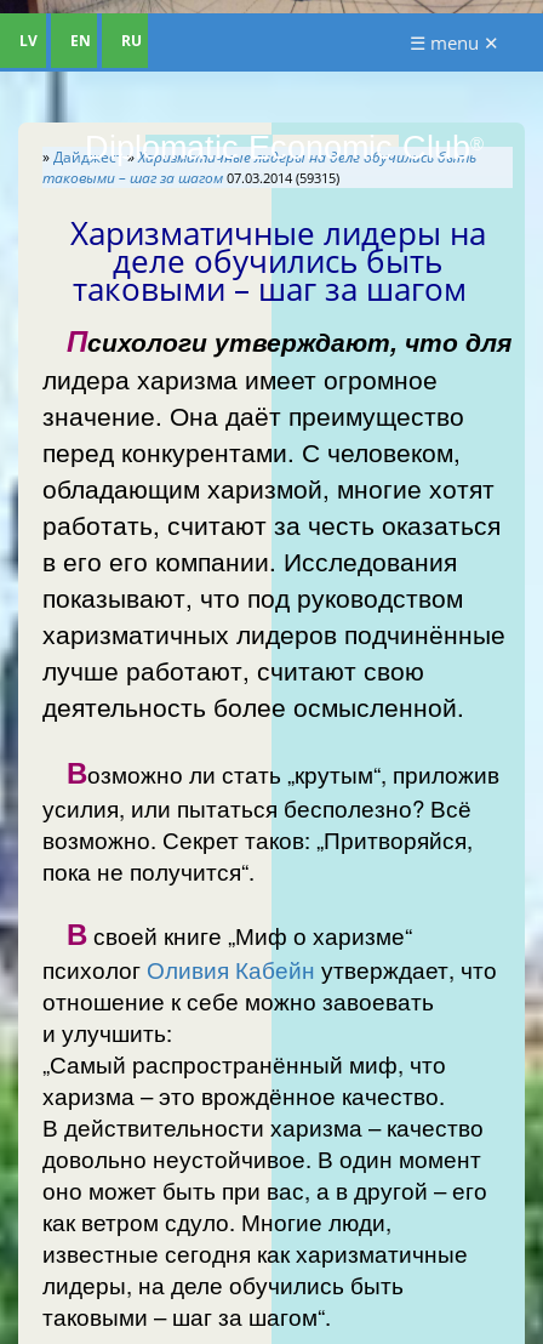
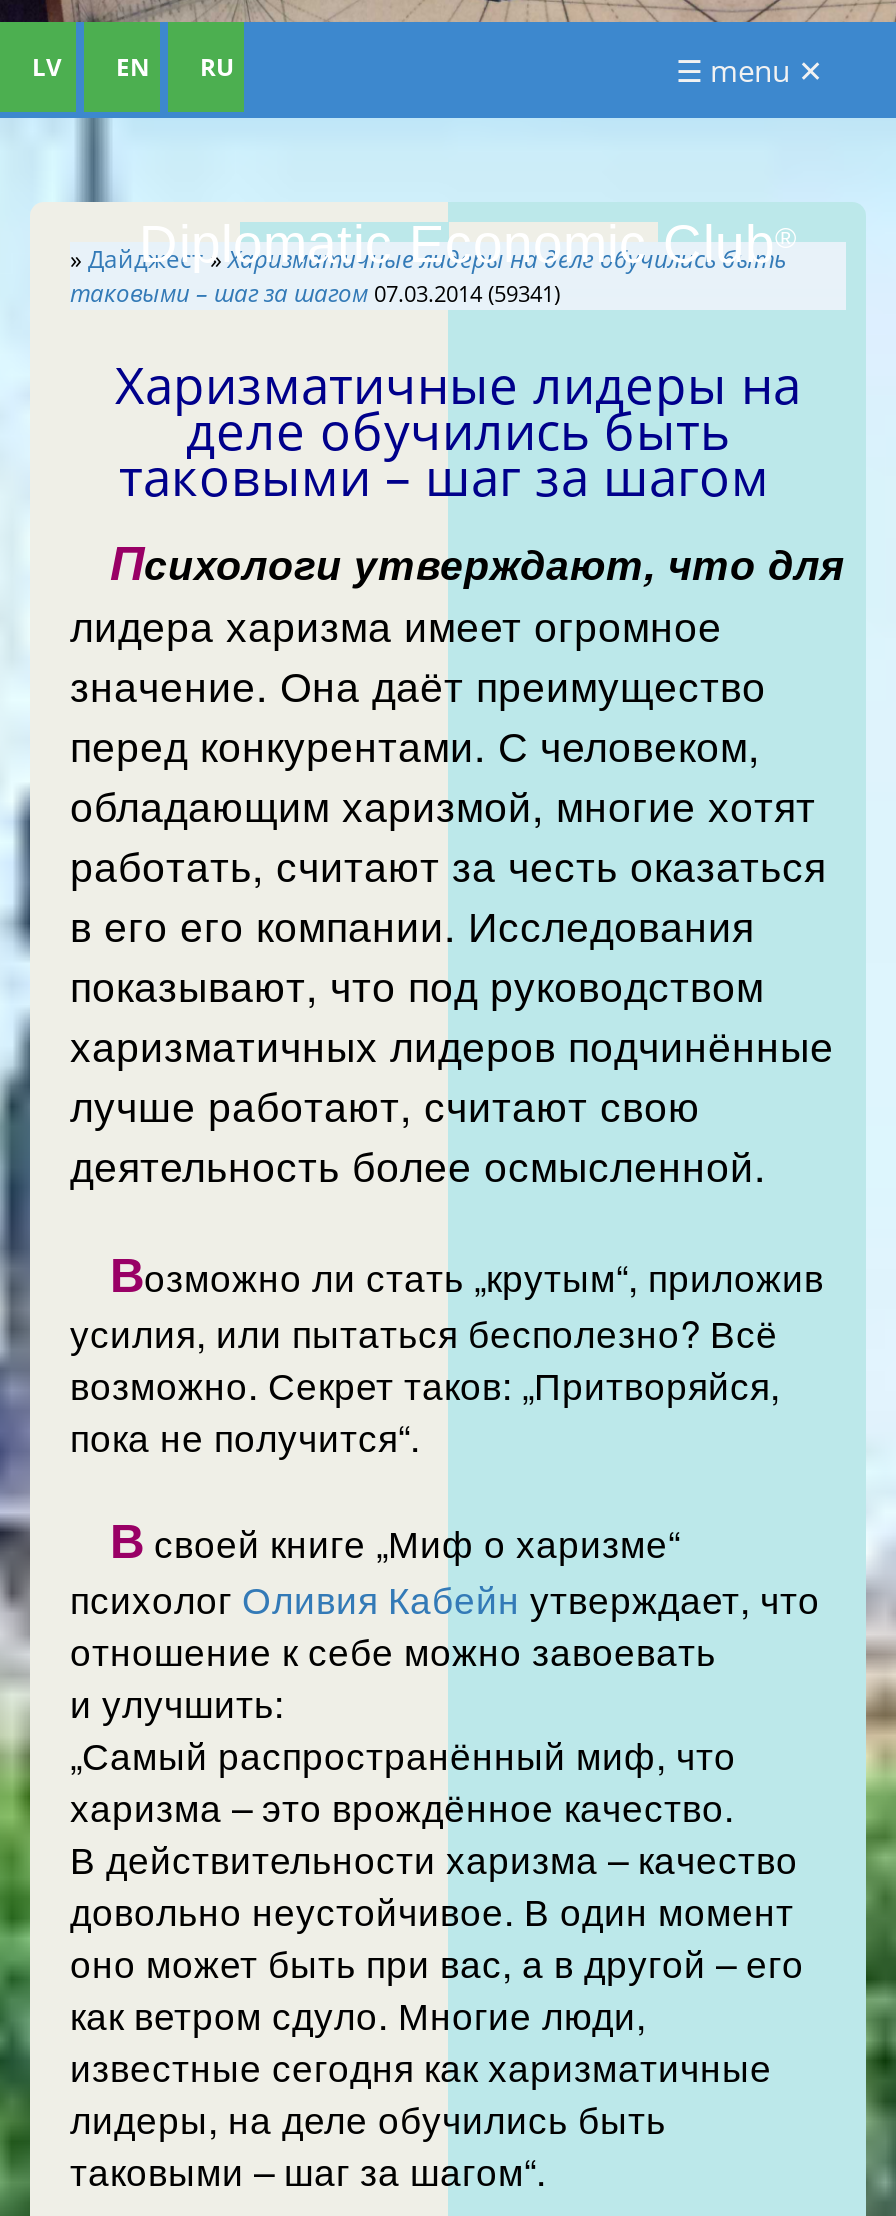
[42,167,339,188] таковыми – шаг за шагом 07.03.2014 (59315) -> [70,276,560,310] таковыми – шаг за шагом 07.03.2014 (59341)

